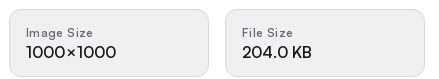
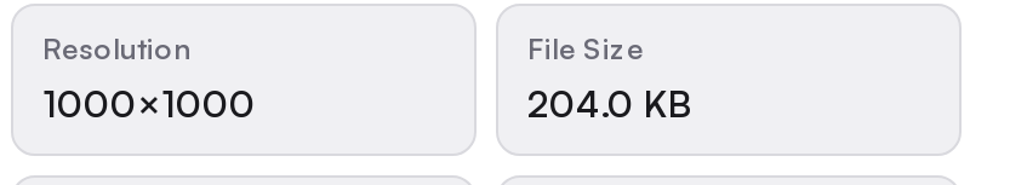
[26,25,94,40] Image Size -> [42,30,190,67] Resolution

